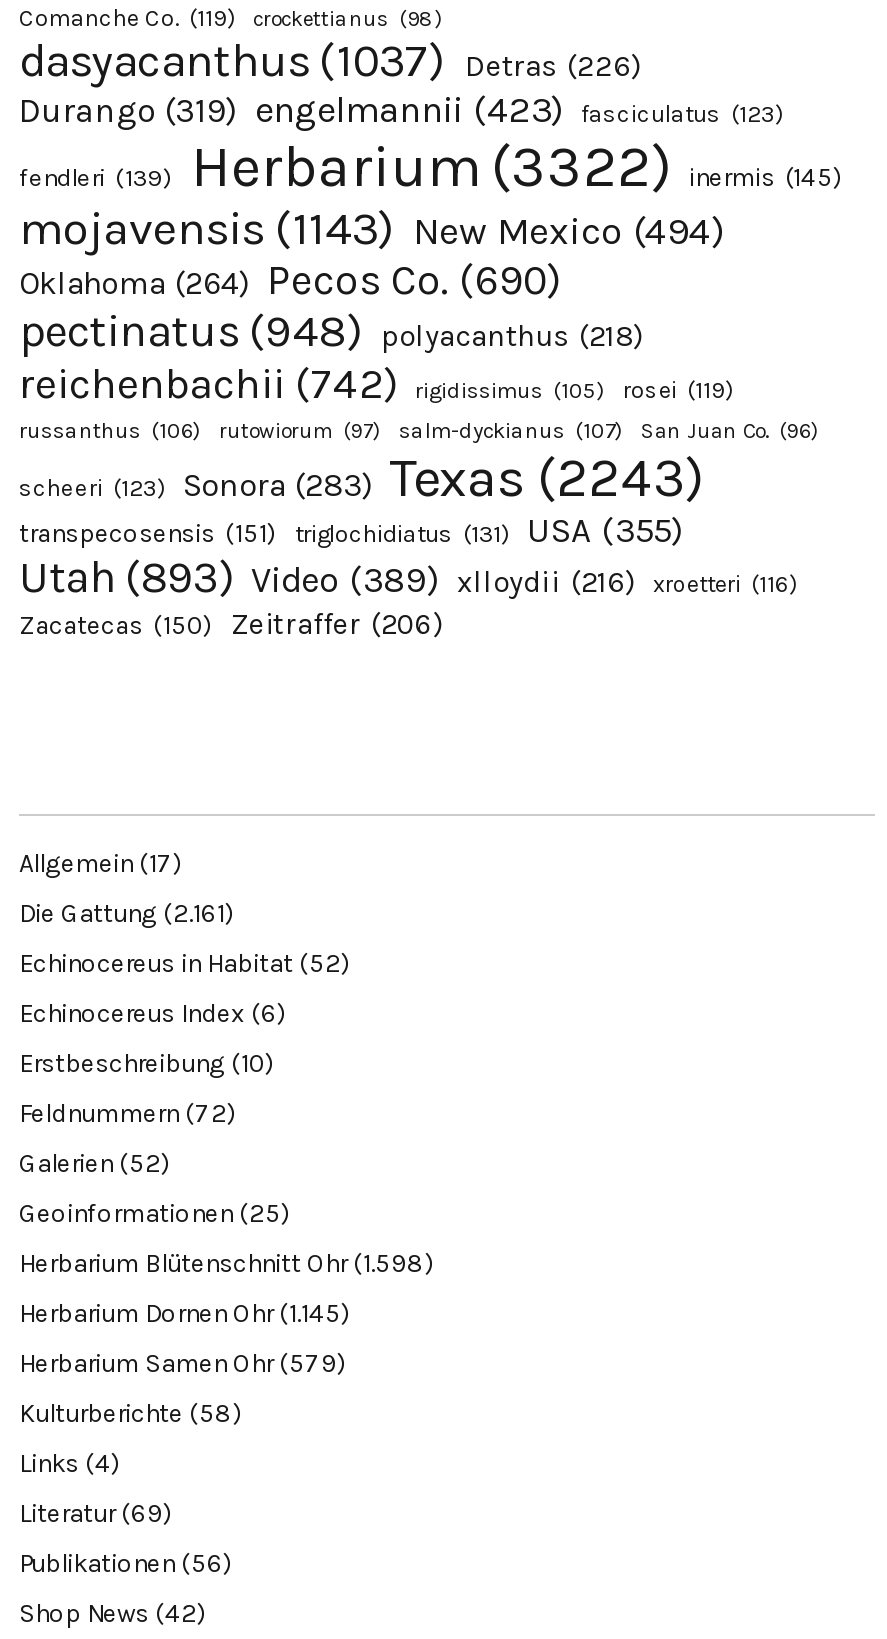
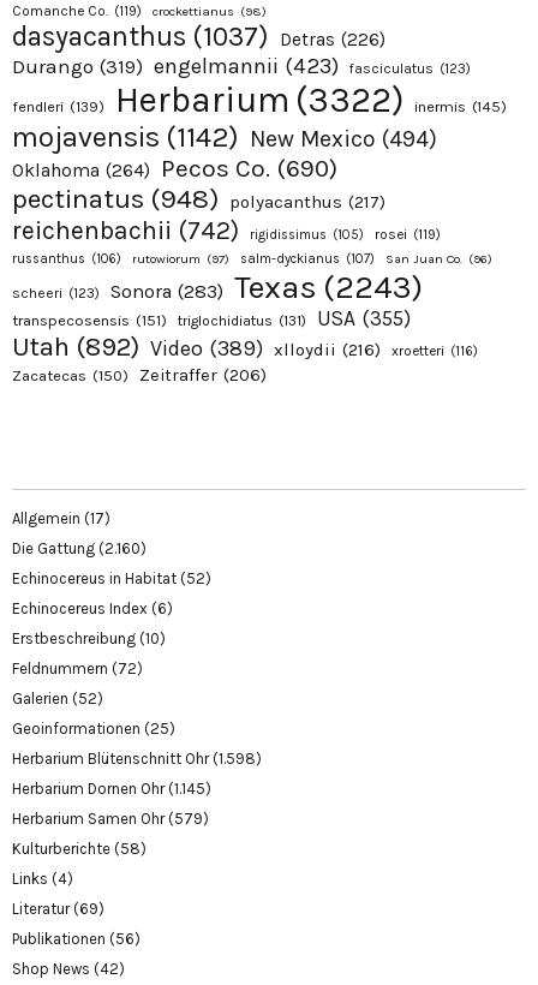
[19,201,725,257] mojavensis (1143) New Mexico (494) -> [12,121,437,154] mojavensis (1142) New Mexico (494)
[19,305,643,359] pectinatus (948) polyacanthus (218) -> [12,183,385,215] pectinatus (948) polyacanthus (217)
[19,551,635,605] Utah (893) Video (389) xlloydii (216) -> [12,331,381,363] Utah (892) Video (389) xlloydii (216)
[19,899,235,929] Die Gattung (2.161) -> [12,540,147,558] Die Gattung (2.160)

